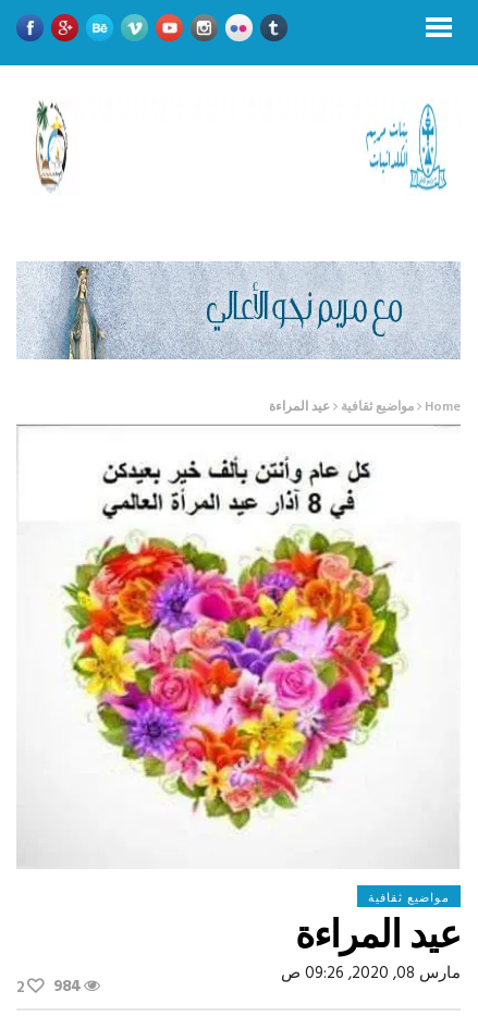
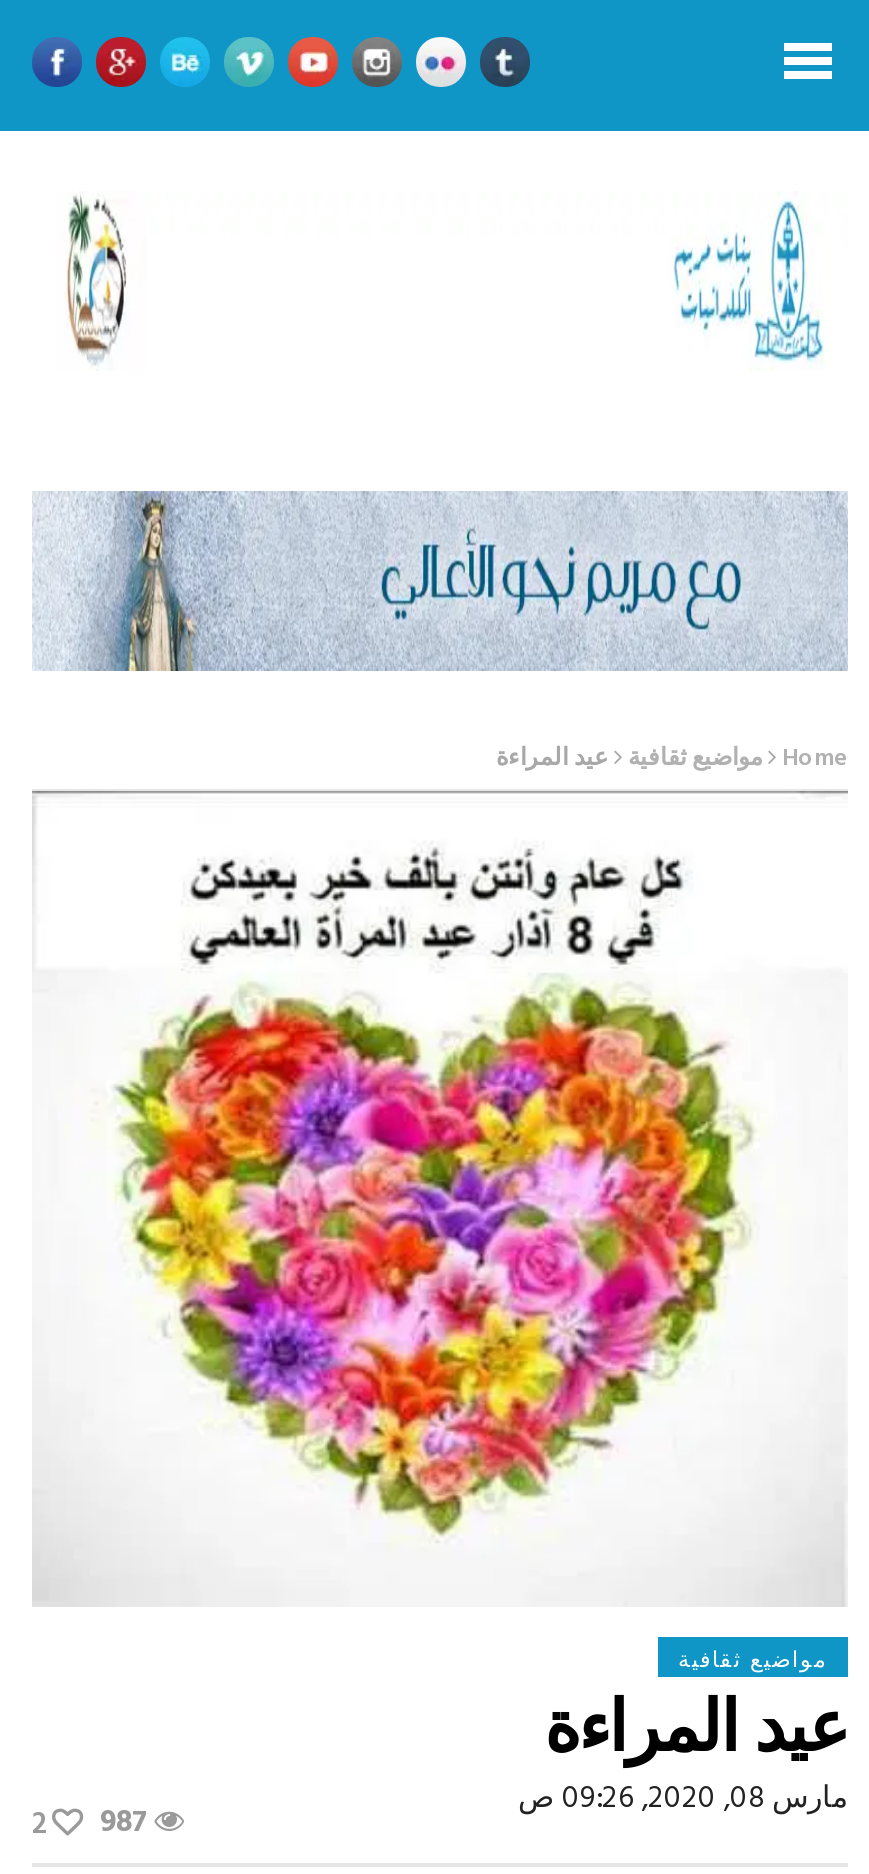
[16,974,81,1001] 2 984 -> [32,1799,148,1849] 2 987

